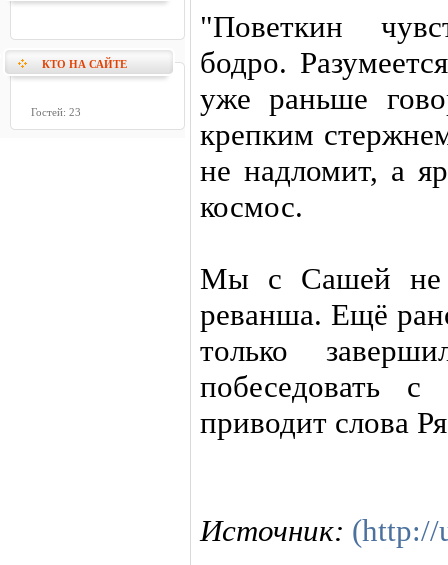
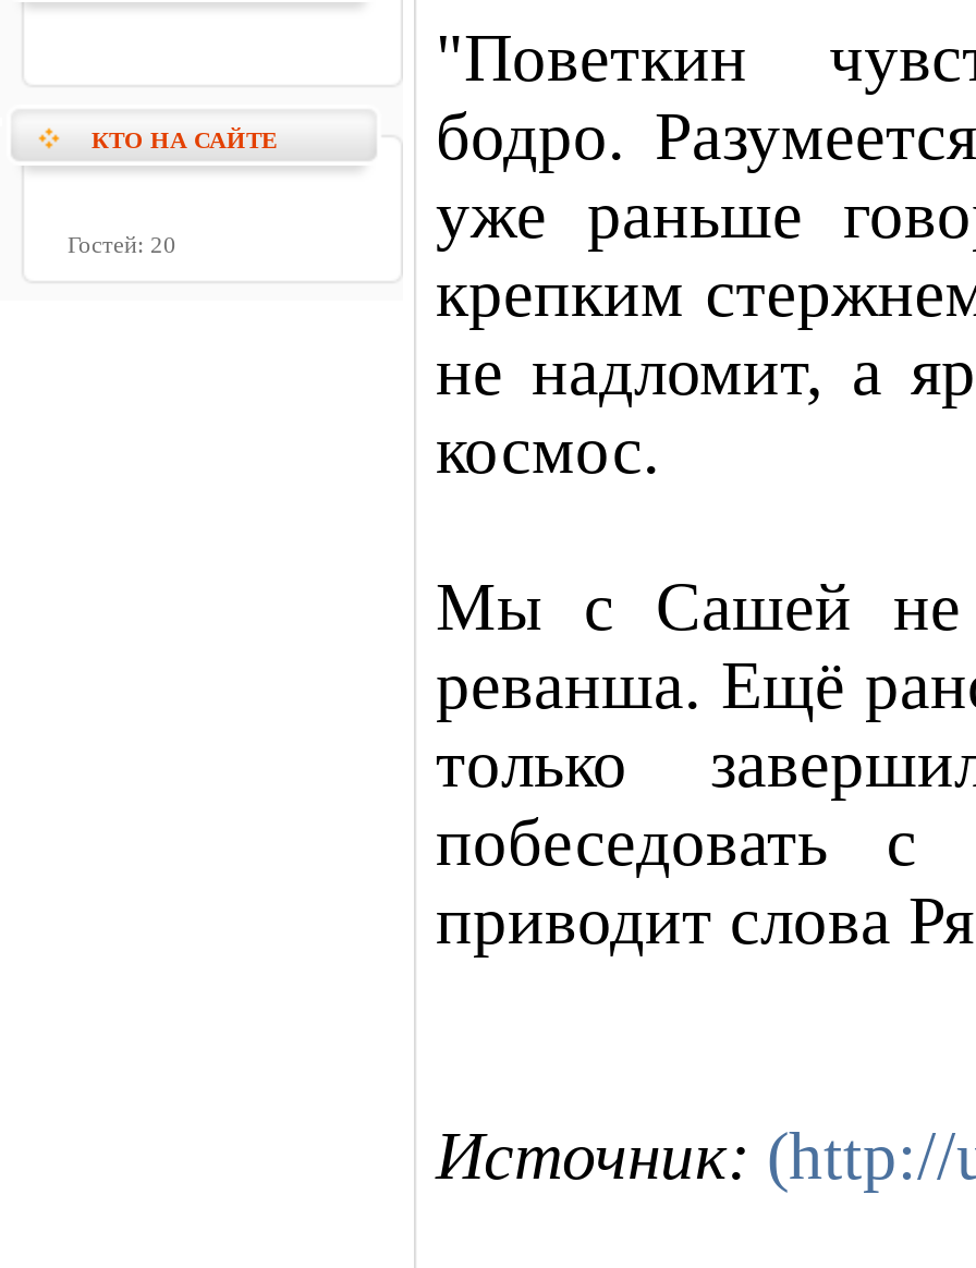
[31,106,81,118] Гостей: 23 -> [68,231,176,257] Гостей: 20

